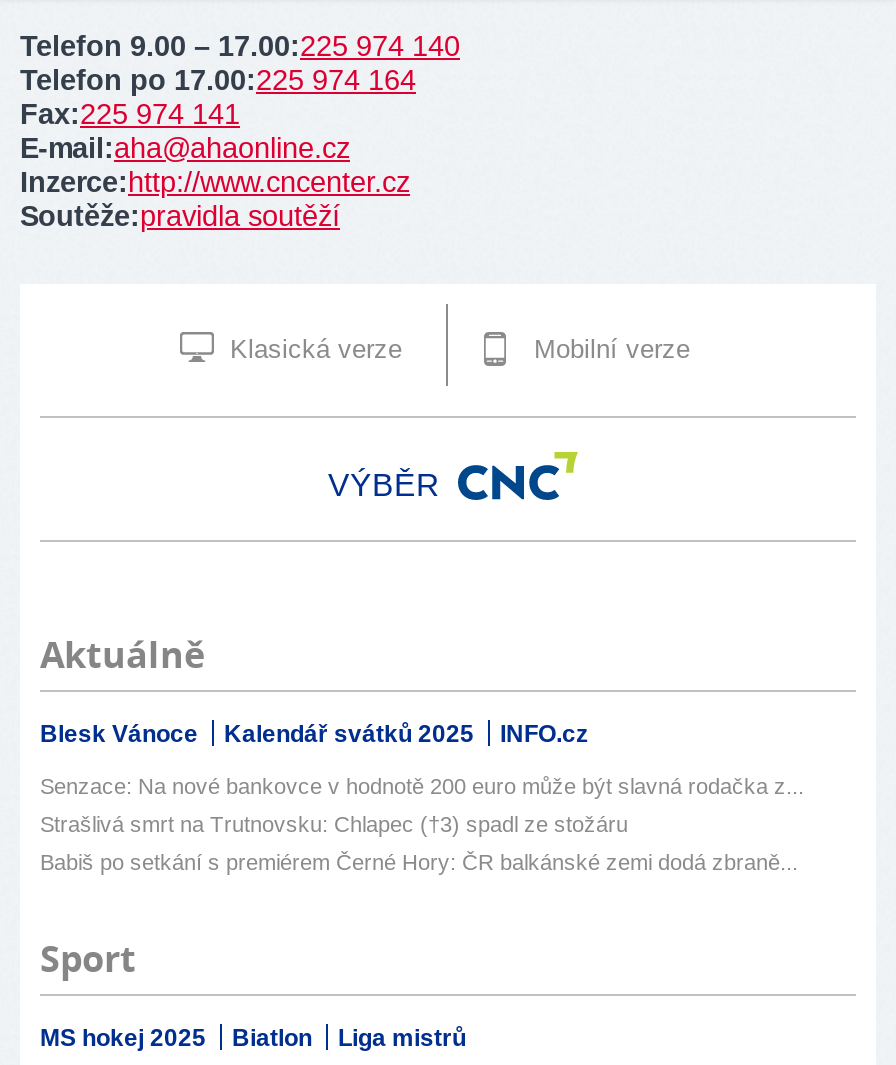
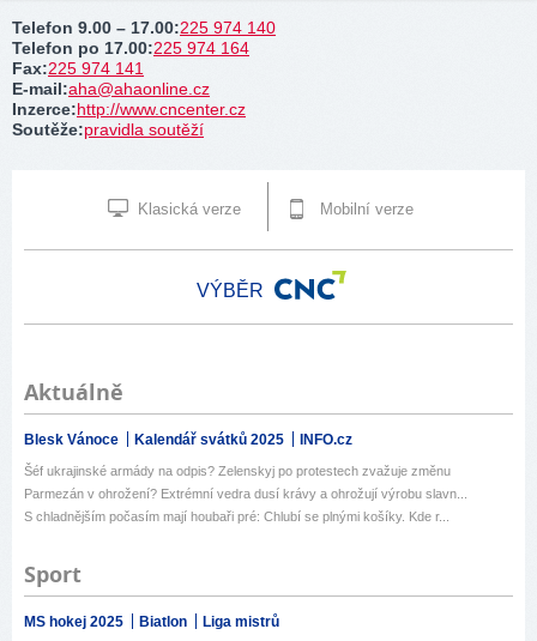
[40,773,804,797] Senzace: Na nové bankovce v hodnotě 200 euro může být slavná rodačka z... -> [24,463,451,477] Šéf ukrajinské armády na odpis? Zelenskyj po protestech zvažuje změnu
[40,811,628,835] Strašlivá smrt na Trutnovsku: Chlapec (†3) spadl ze stožáru -> [24,486,467,500] Parmezán v ohrožení? Extrémní vedra dusí krávy a ohrožují výrobu slavn...
[40,849,798,873] Babiš po setkání s premiérem Černé Hory: ČR balkánské zemi dodá zbraně... -> [24,509,449,523] S chladnějším počasím mají houbaři pré: Chlubí se plnými košíky. Kde r...

